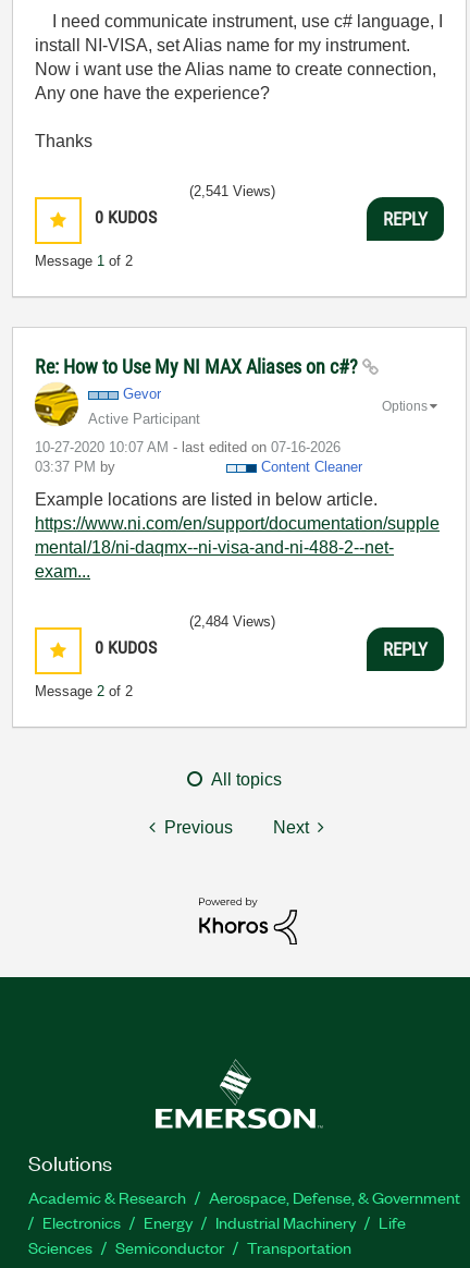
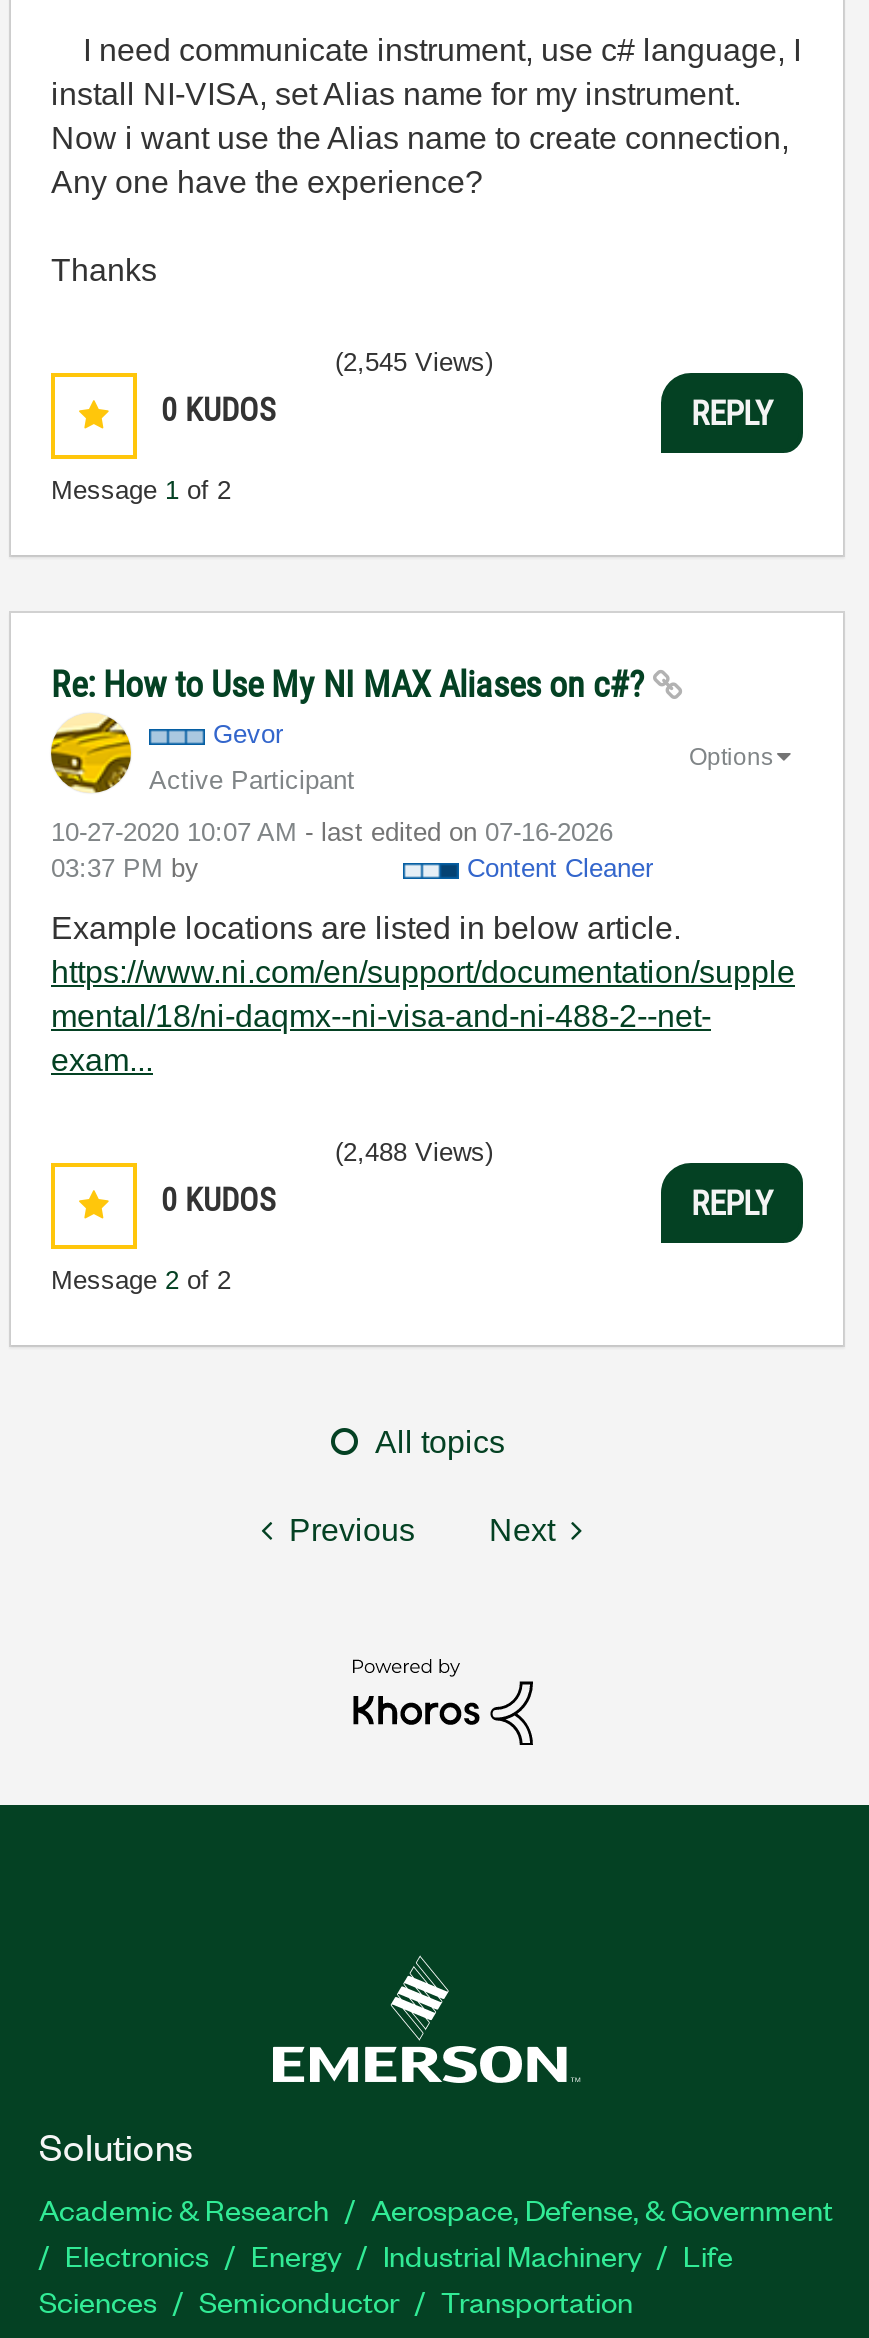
[189,183,275,199] (2,541 Views) -> [335,347,493,377] (2,545 Views)
[189,613,275,630] (2,484 Views) -> [335,1137,493,1167] (2,488 Views)

